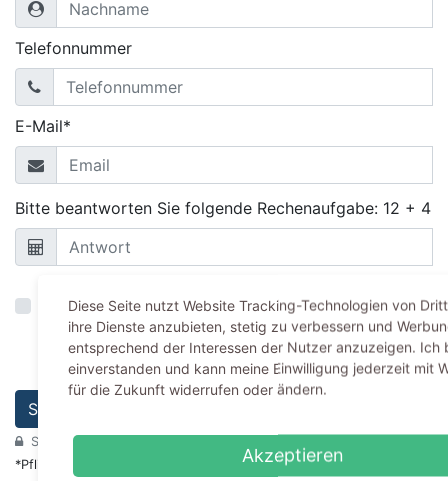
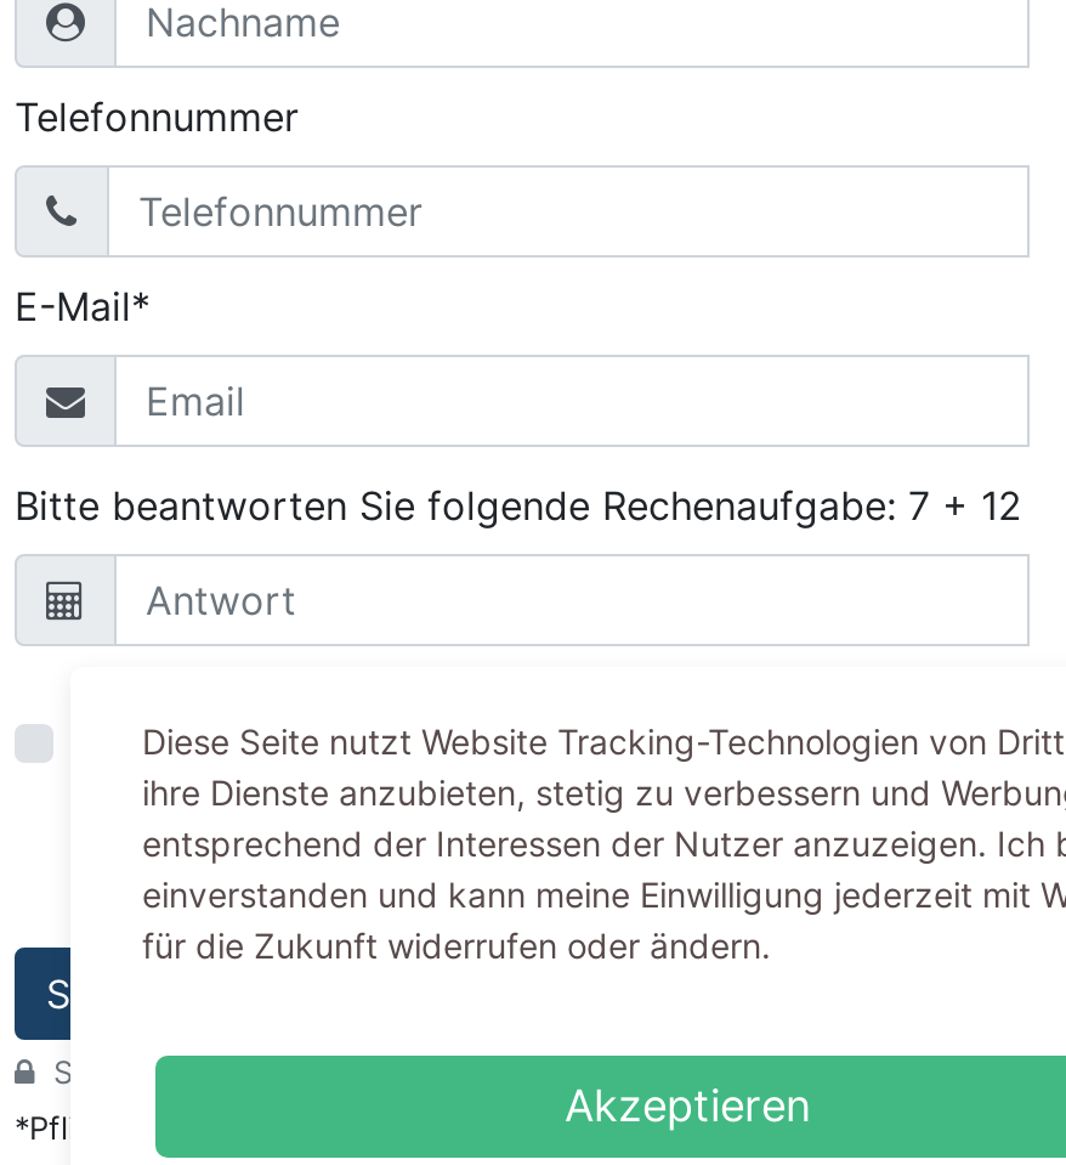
[15,198,431,218] Bitte beantworten Sie folgende Rechenaufgabe: 12 + 4 -> [15,481,1022,530] Bitte beantworten Sie folgende Rechenaufgabe: 7 + 12

